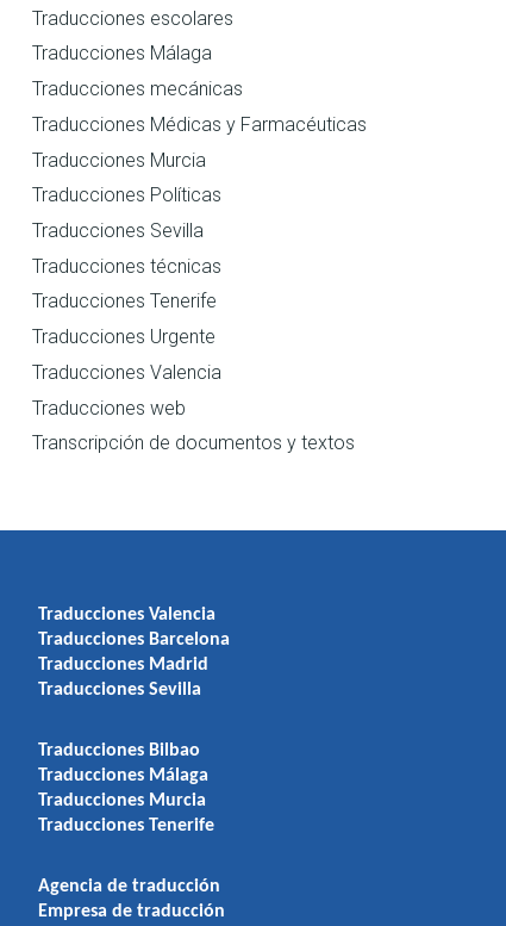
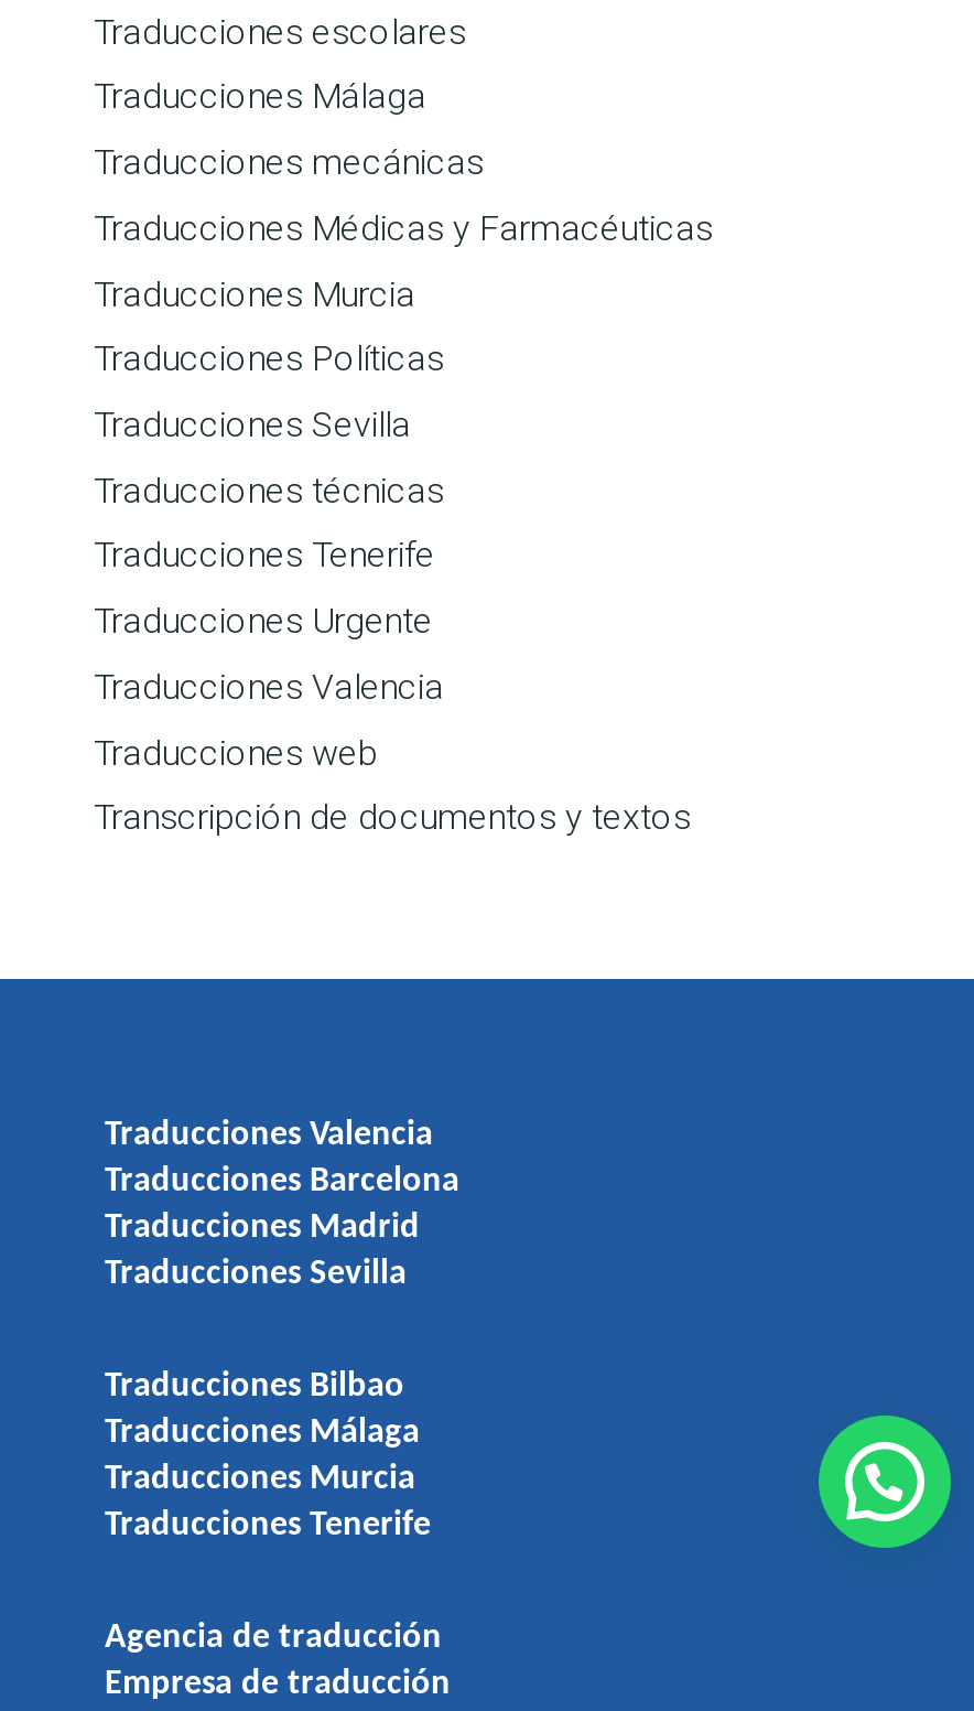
none -> [816,1413,953,1550] [image]

